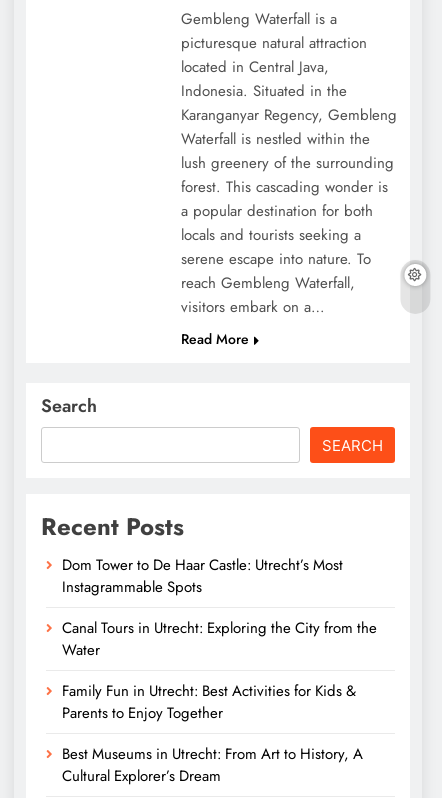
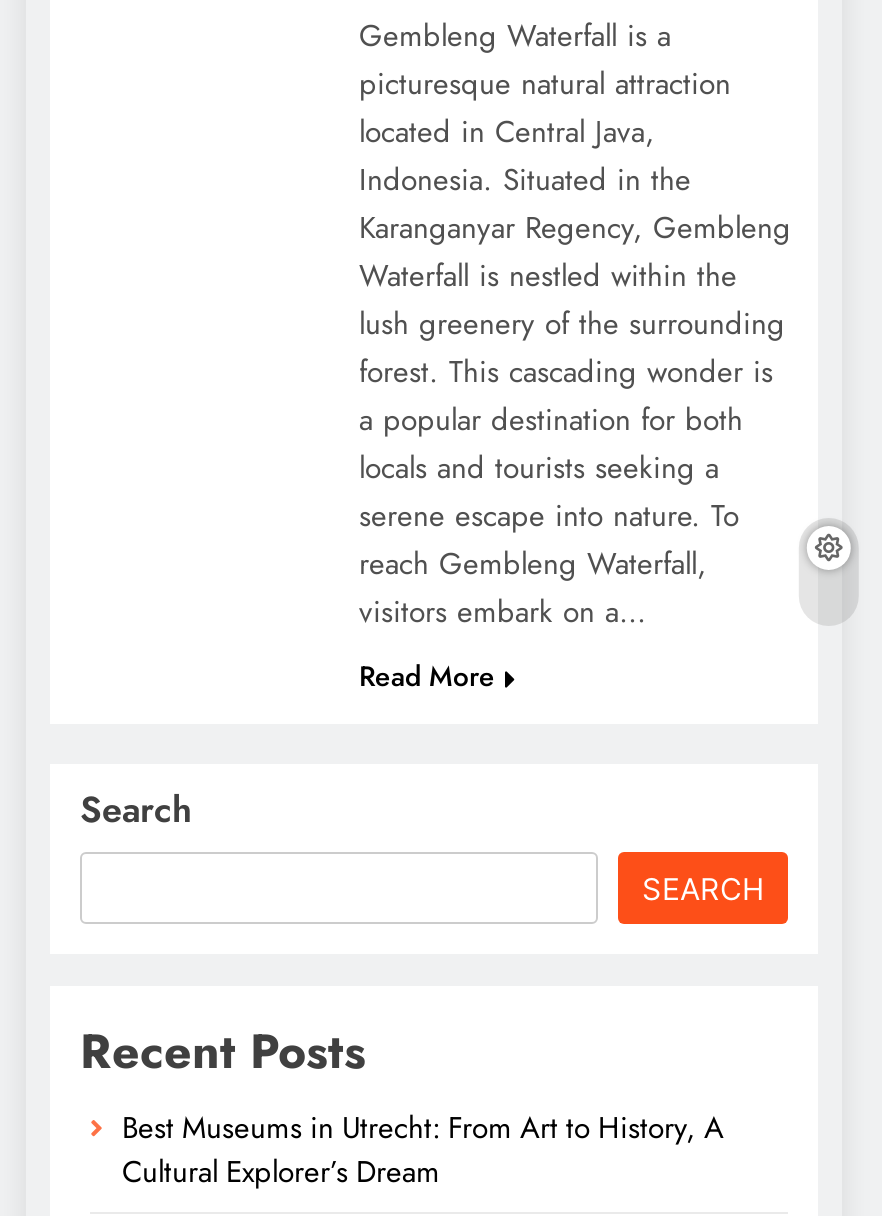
[62,554,377,724] Dom Tower to De Haar Castle: Utrecht’s Most | Instagrammable Spots | Canal Tours in Utrecht: Exploring the City from the | Water | Family Fun in Utrecht: Best Activities for Kids & | Parents to Enjoy Together -> none

